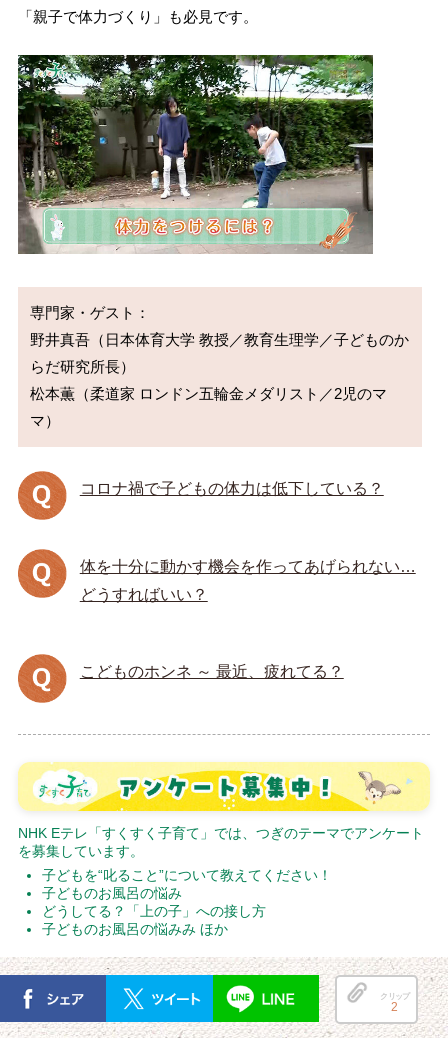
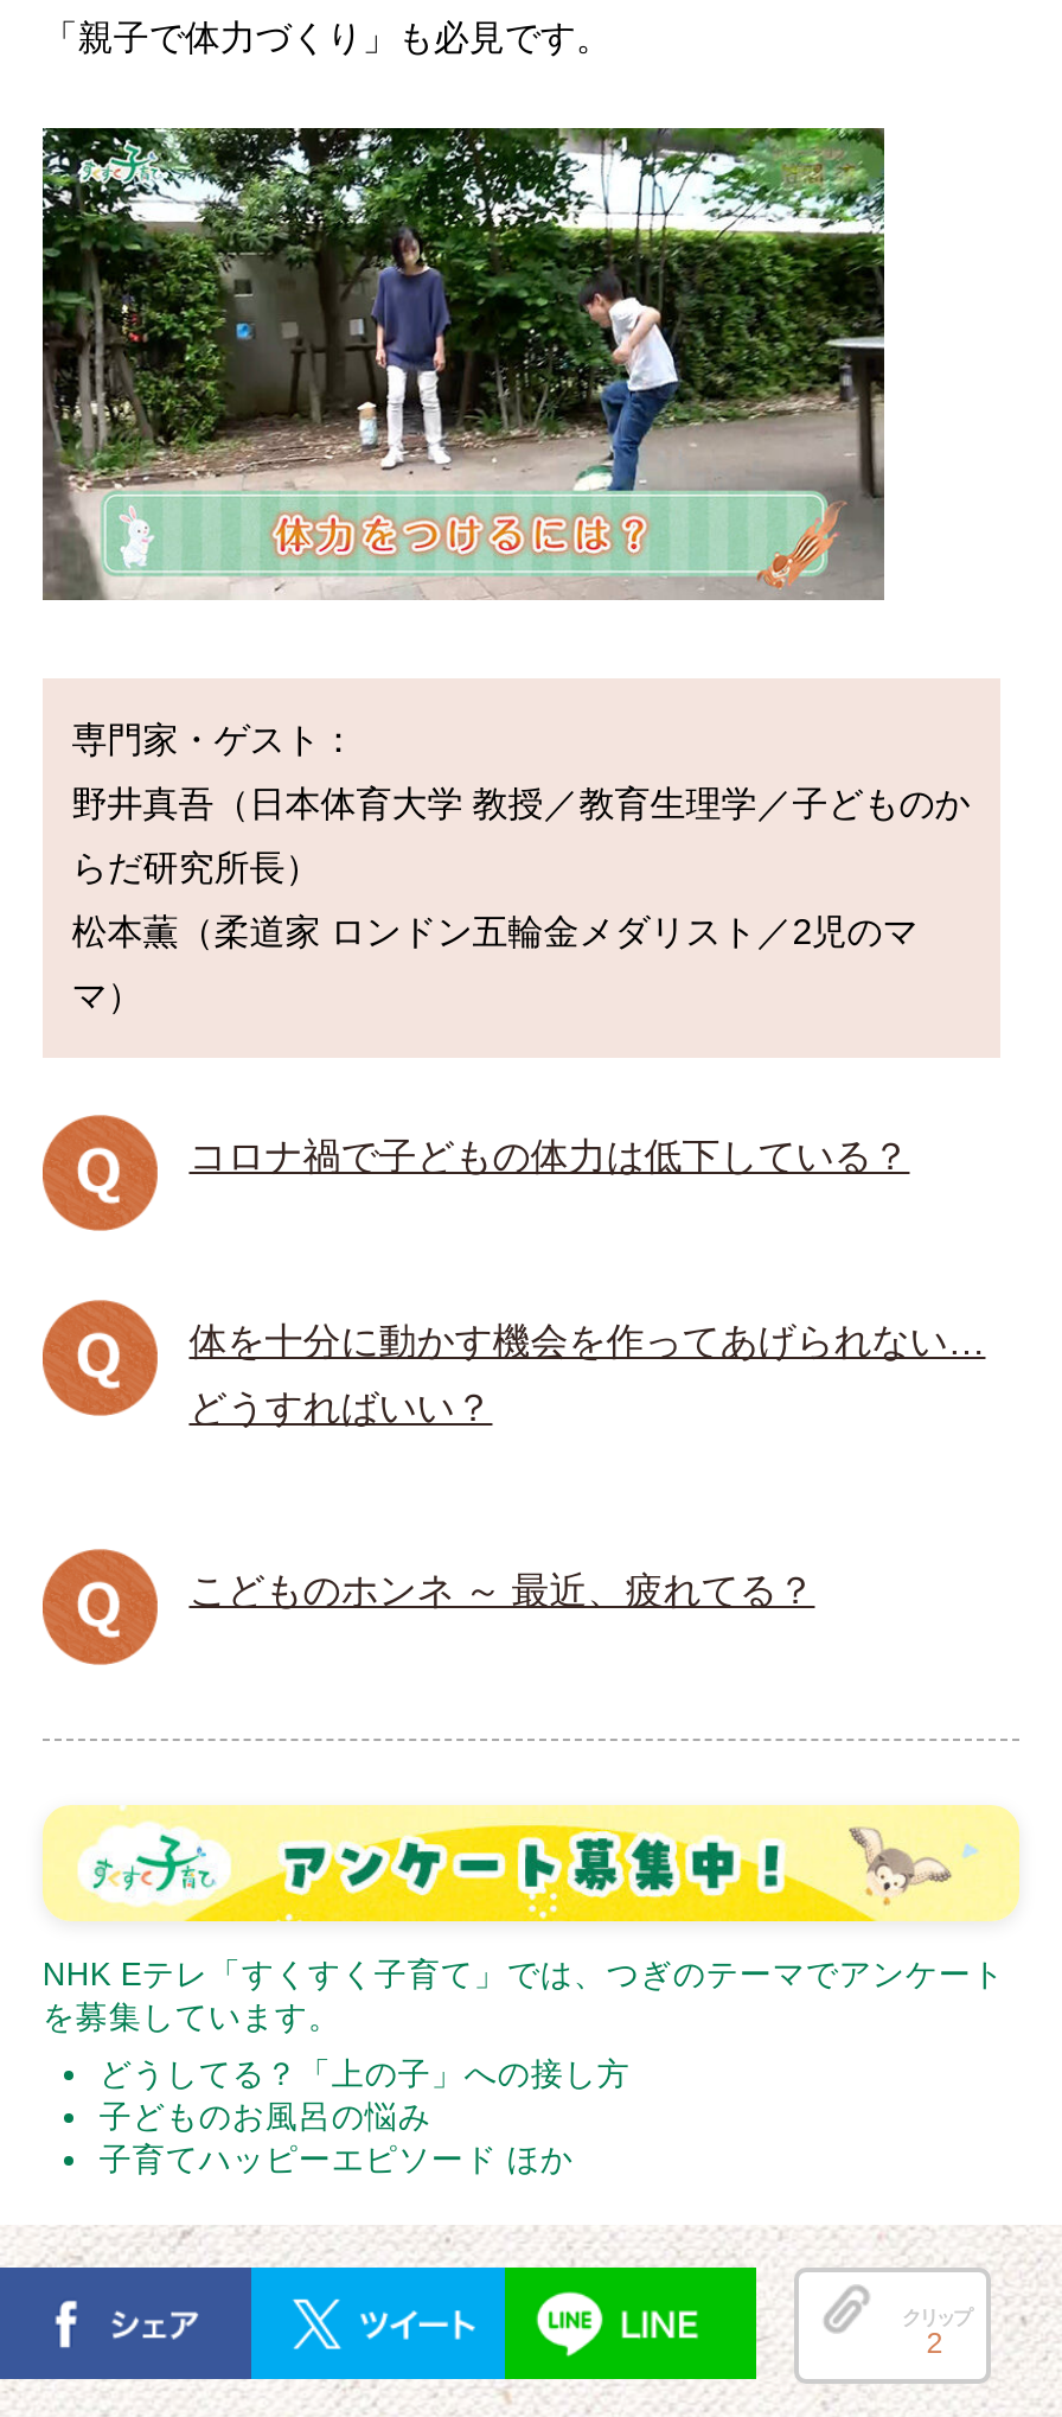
[42,868,332,883] 子どもを“叱ること”について教えてください！ -> none
moved [42,904,266,919] -> [99,2057,630,2093]: どうしてる？「上の子」への接し方
[42,922,228,937] 子どものお風呂の悩みみ ほか -> [99,2143,573,2178] 子育てハッピーエピソード ほか

